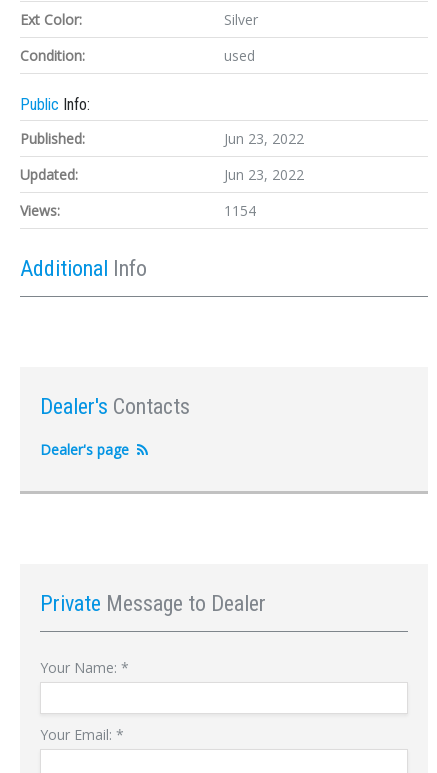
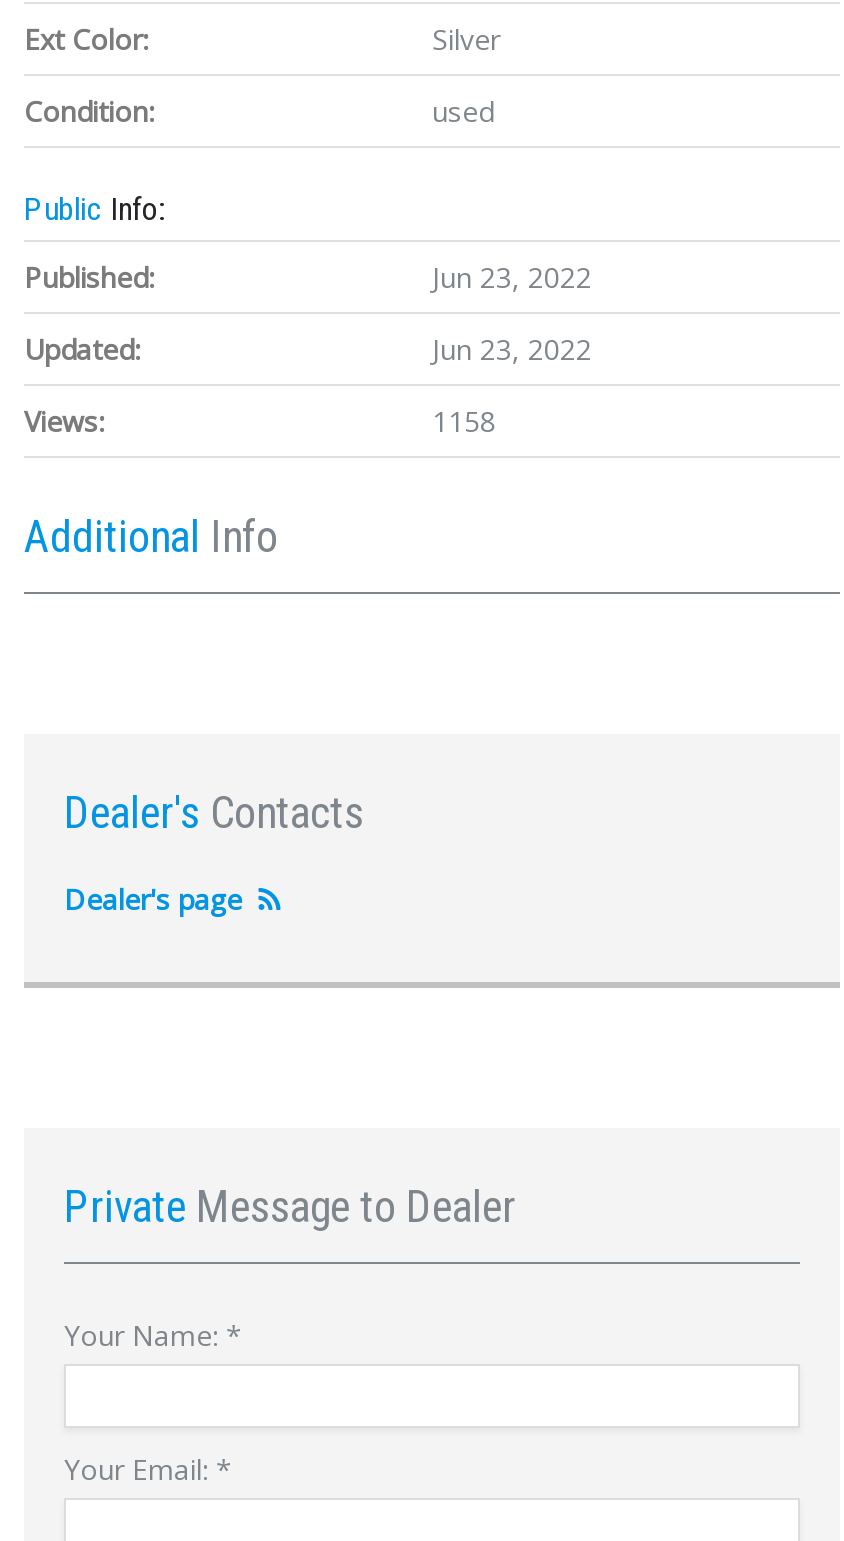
[224,201,256,220] 1154 -> [432,402,496,440] 1158

